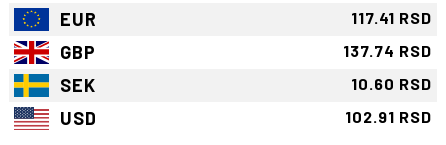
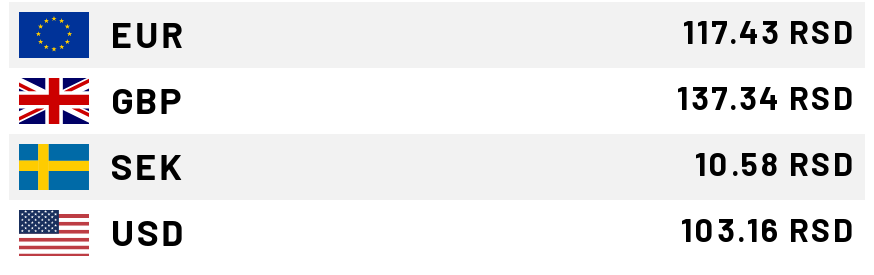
[351,8,432,27] 117.41 RSD -> [683,11,855,49] 117.43 RSD
[343,41,432,60] 137.74 RSD -> [677,77,855,115] 137.34 RSD
[351,74,432,93] 10.60 RSD -> [695,143,855,181] 10.58 RSD
[345,107,432,126] 102.91 RSD -> [681,209,855,247] 103.16 RSD

